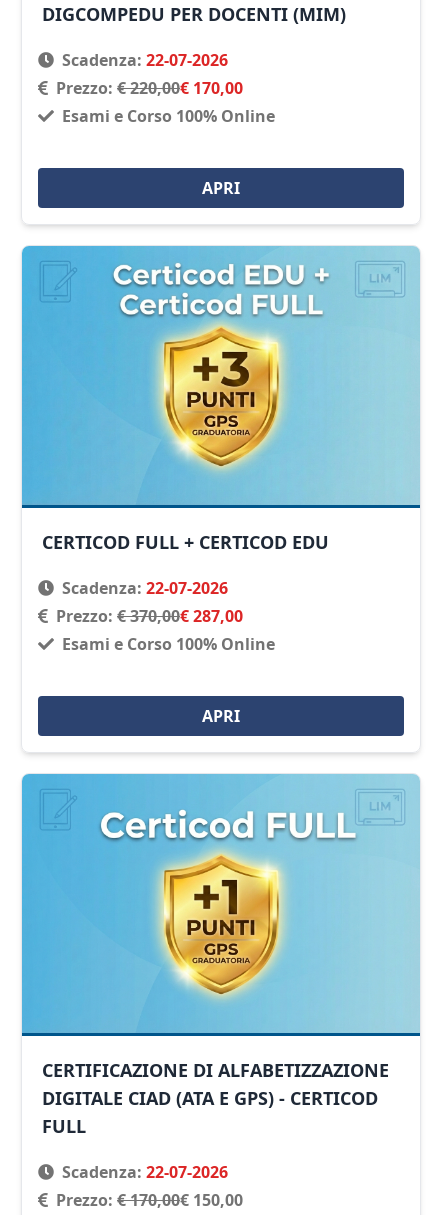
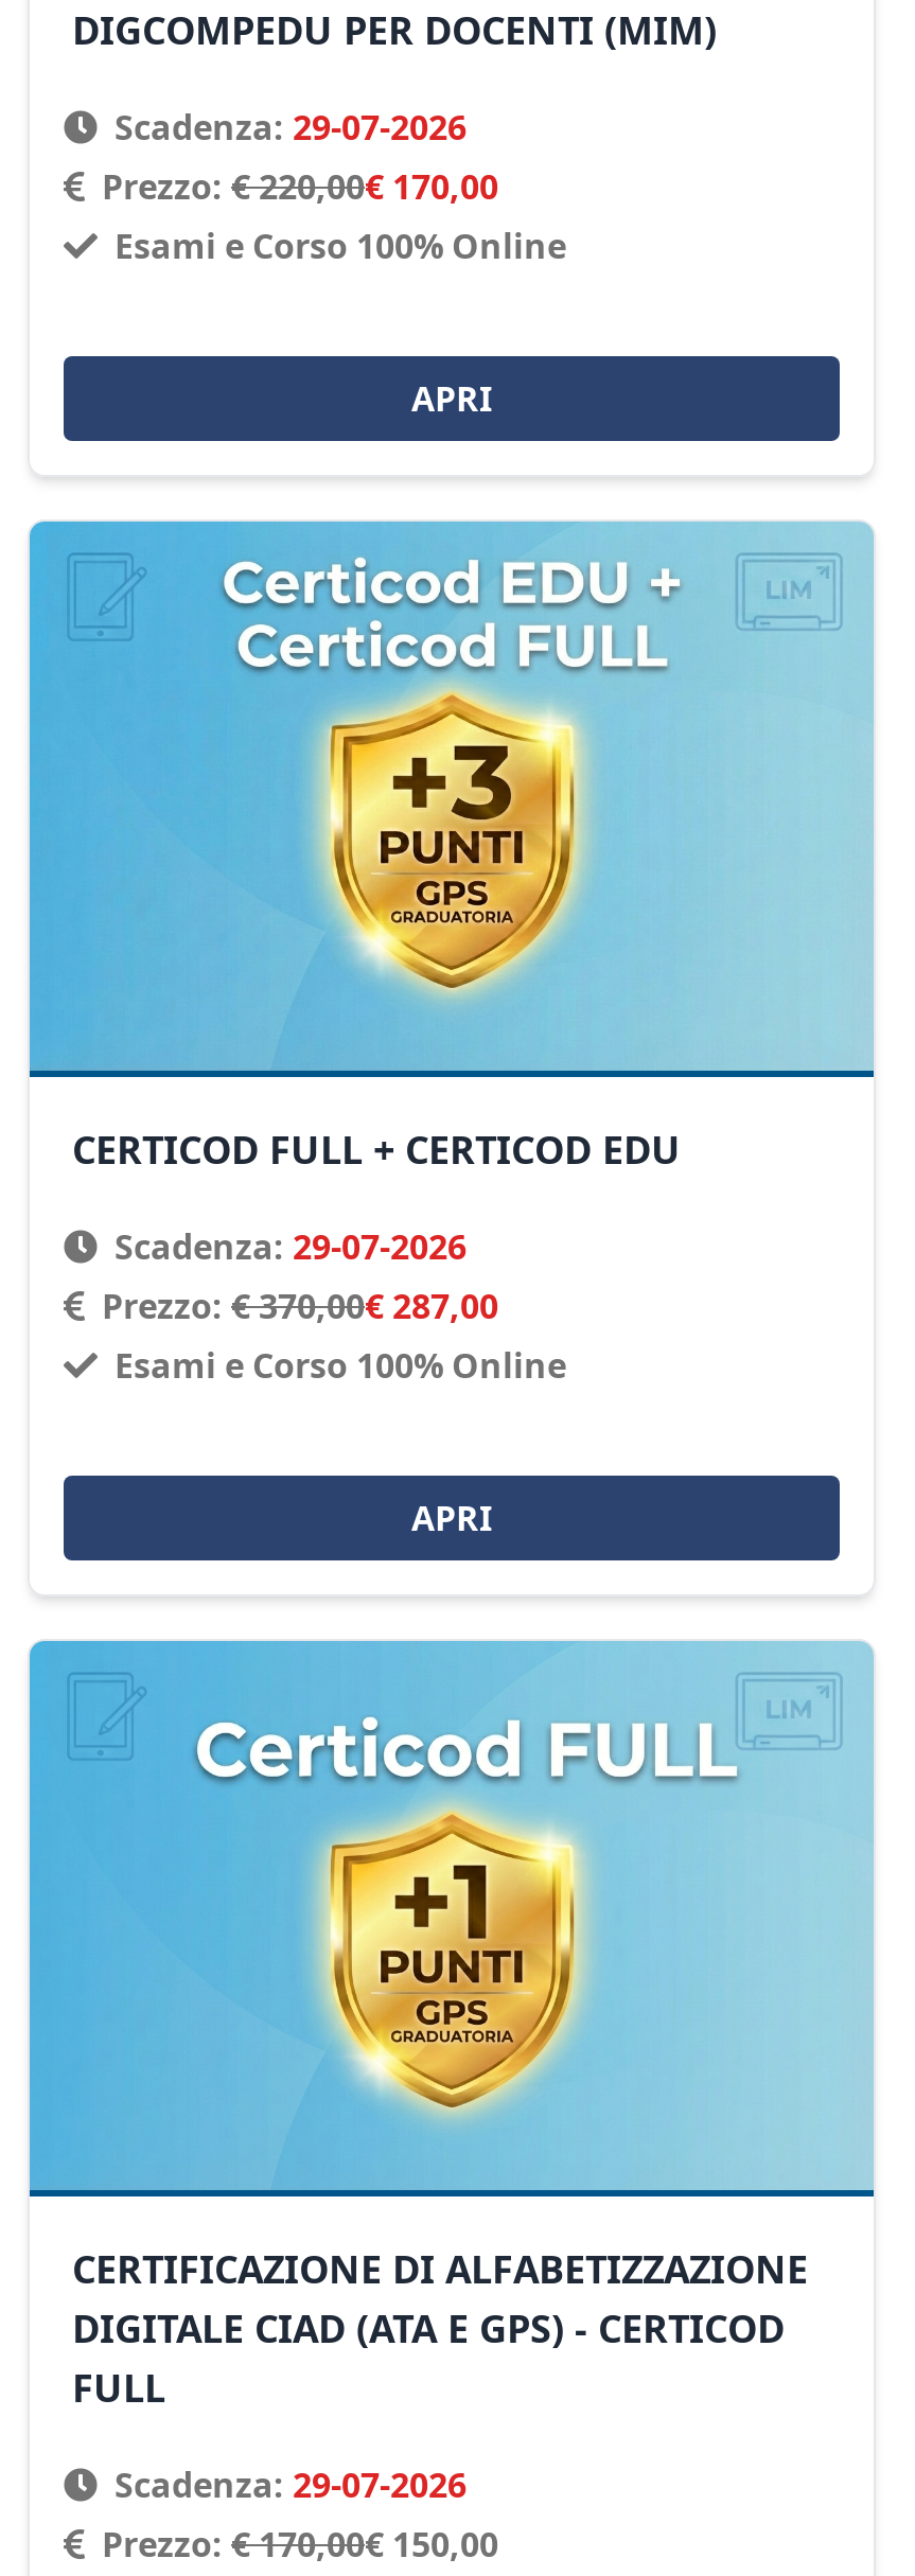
[62,49,228,71] Scadenza: 22-07-2026 -> [115,105,467,151] Scadenza: 29-07-2026
[62,577,228,599] Scadenza: 22-07-2026 -> [115,1224,467,1270] Scadenza: 29-07-2026
[62,1161,228,1183] Scadenza: 22-07-2026 -> [115,2461,467,2508] Scadenza: 29-07-2026

